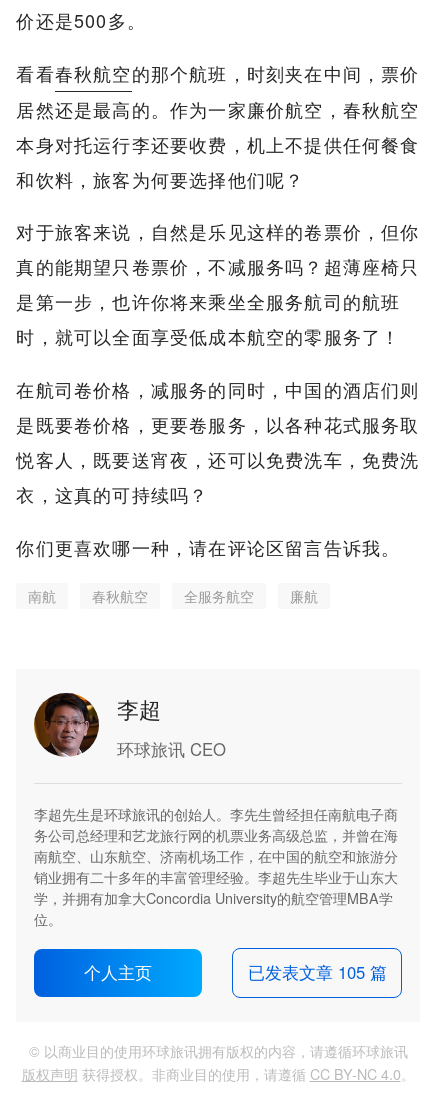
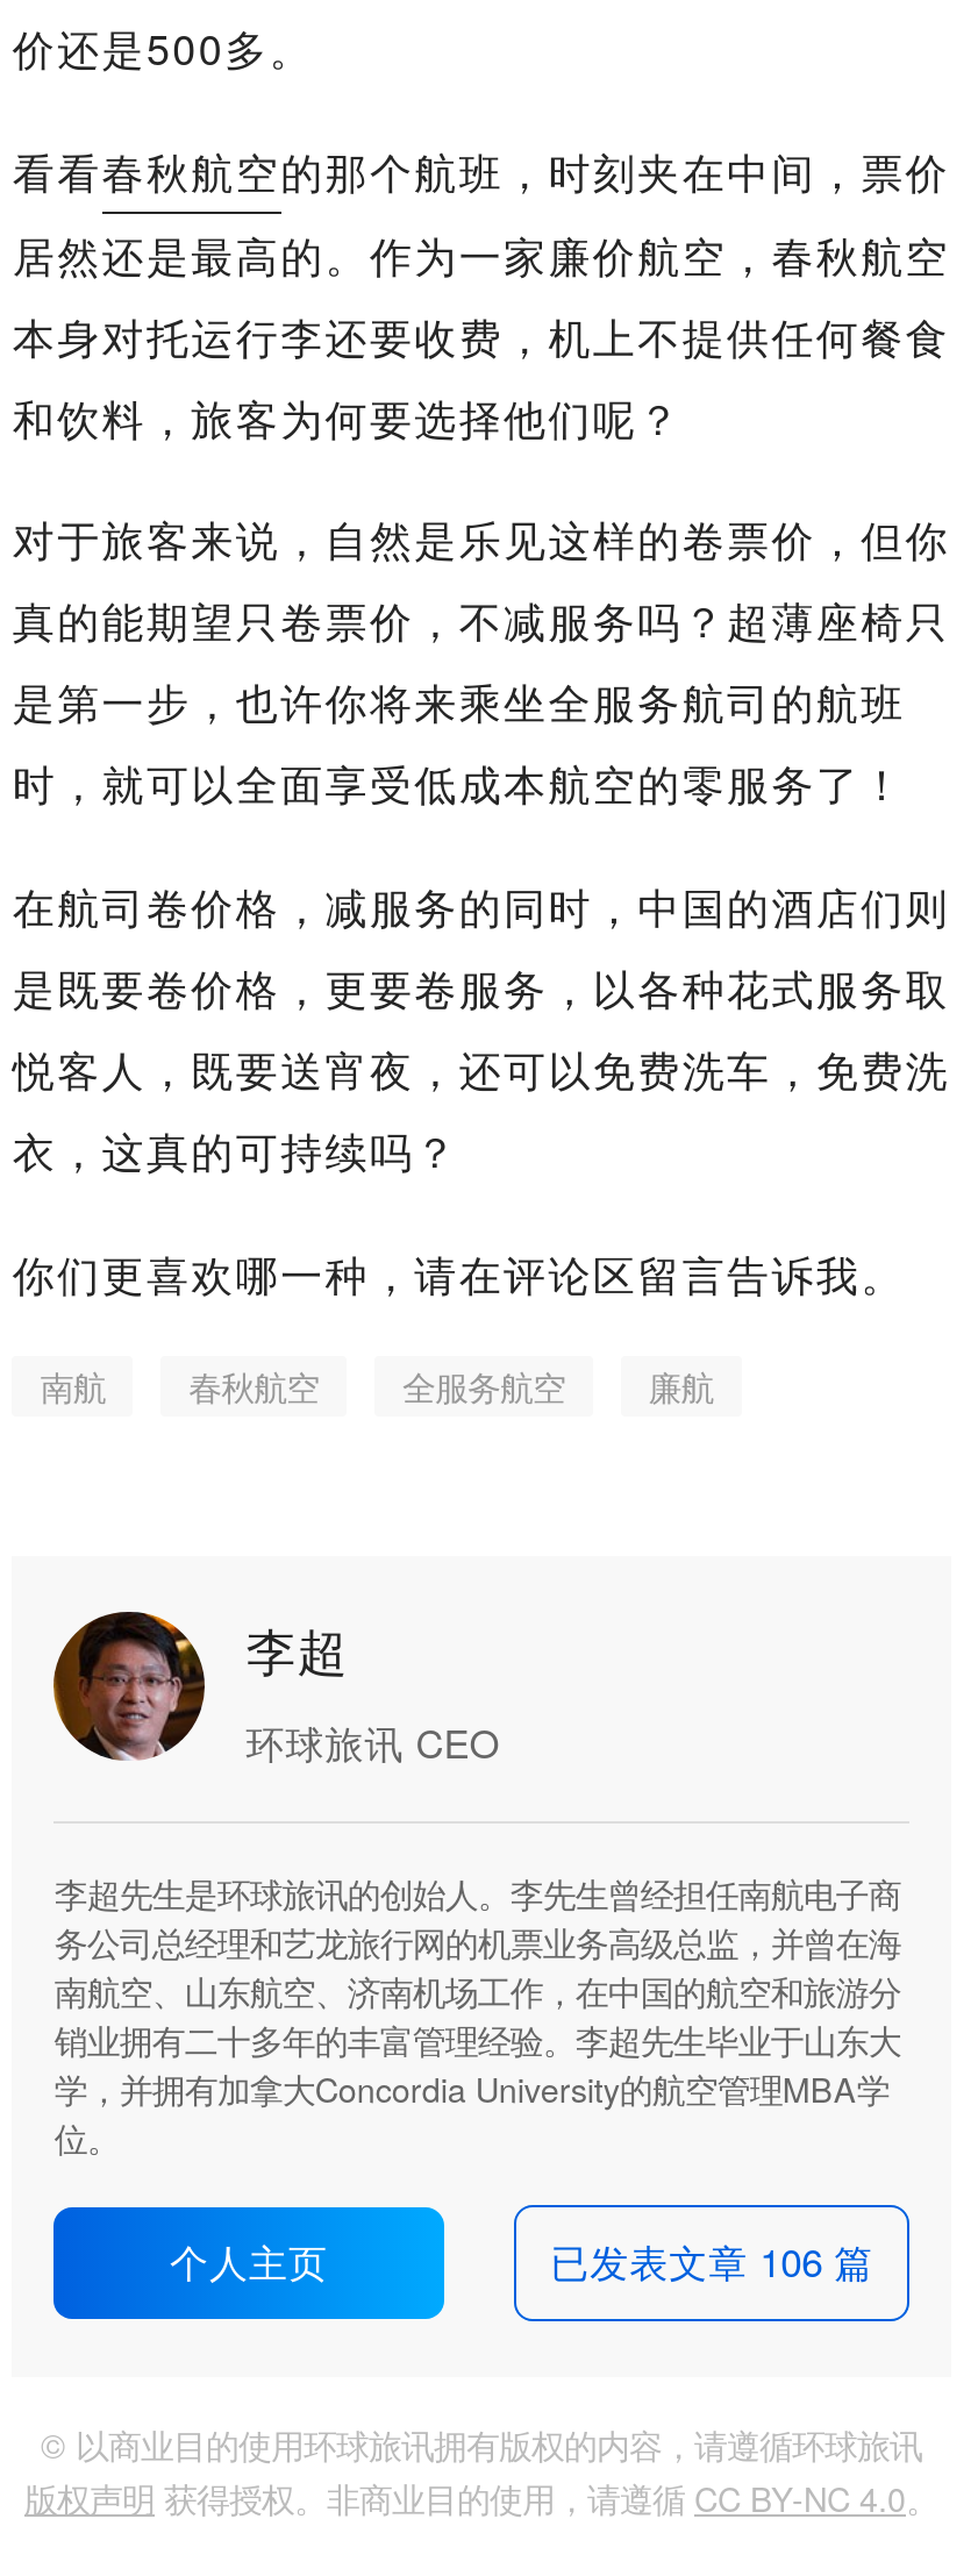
[248,960,387,984] 已发表文章 105 篇 -> [550,2234,874,2290] 已发表文章 106 篇

